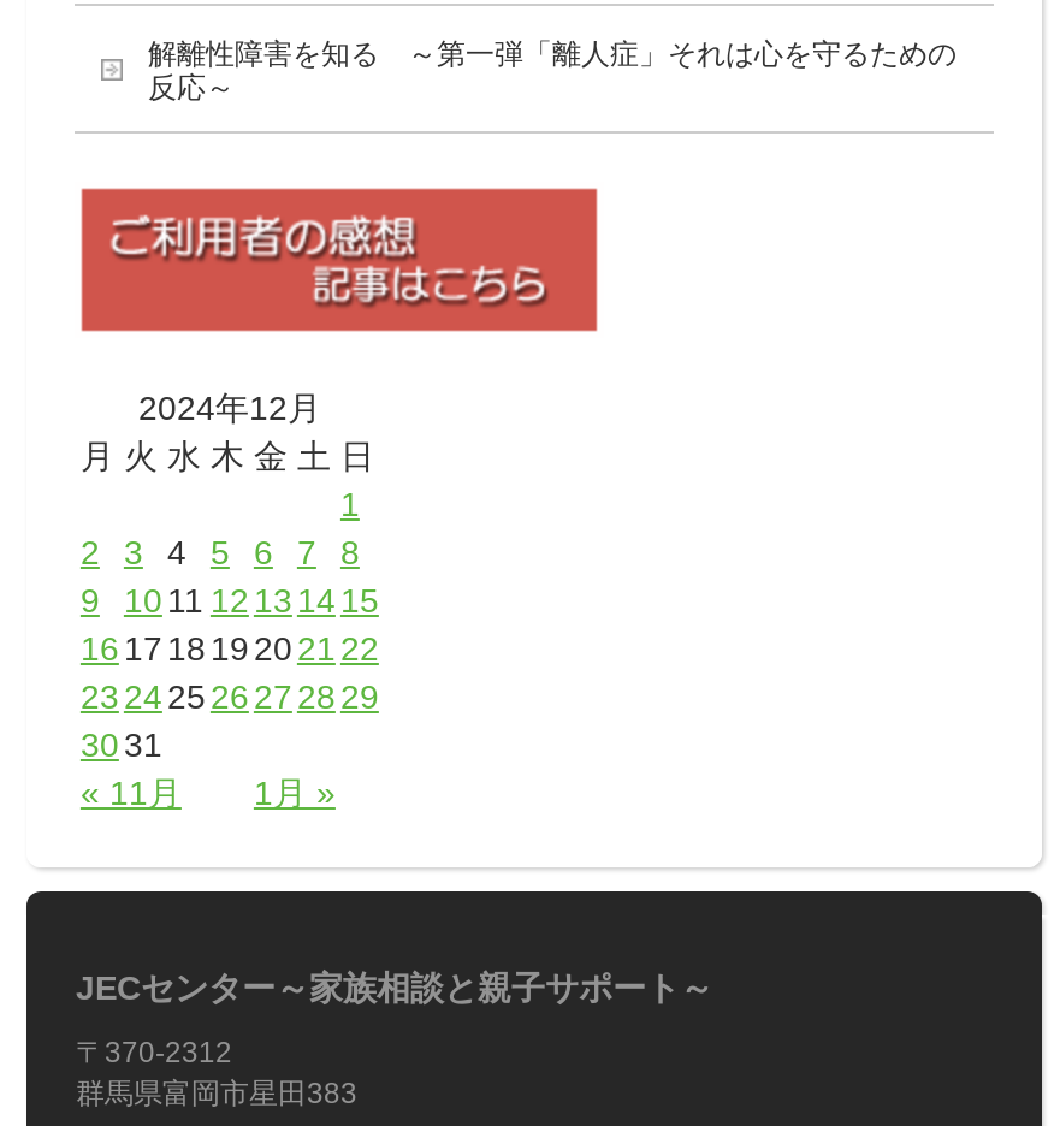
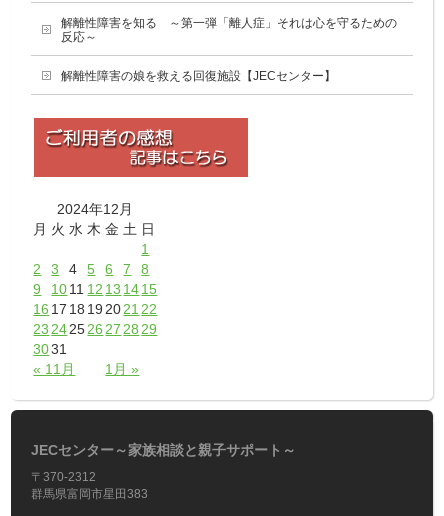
none -> [61,69,336,83] 解離性障害の娘を救える回復施設【JECセンター】

